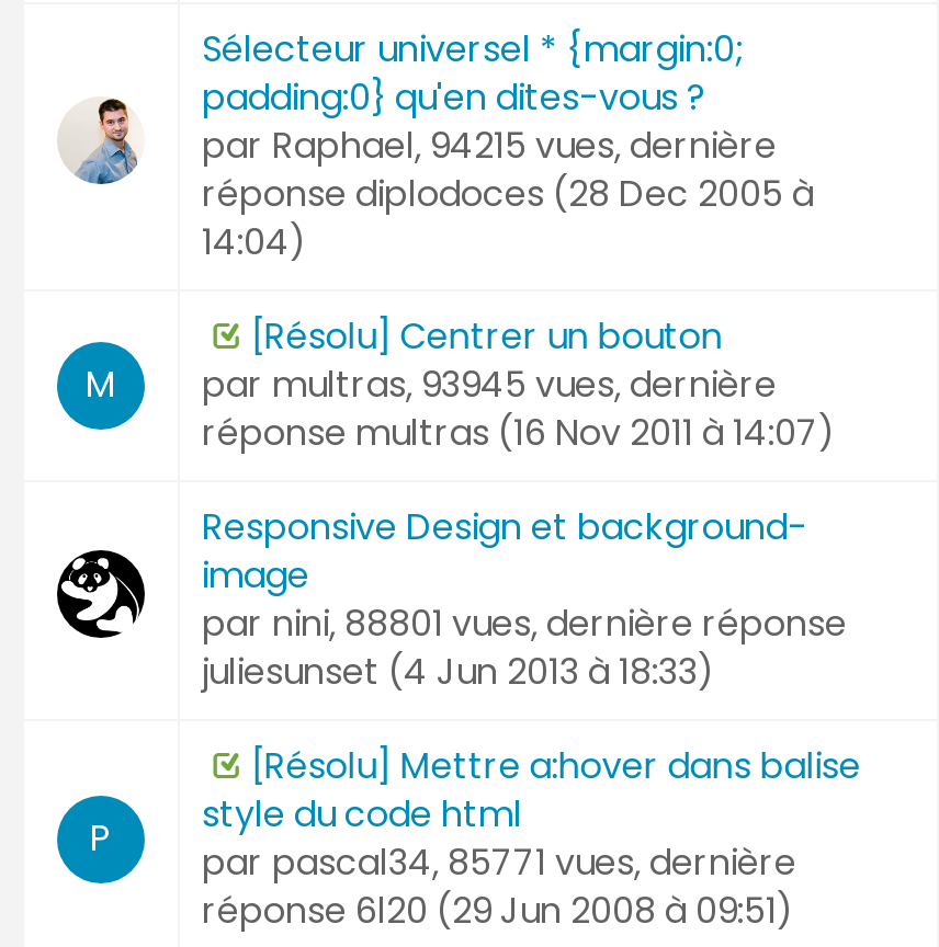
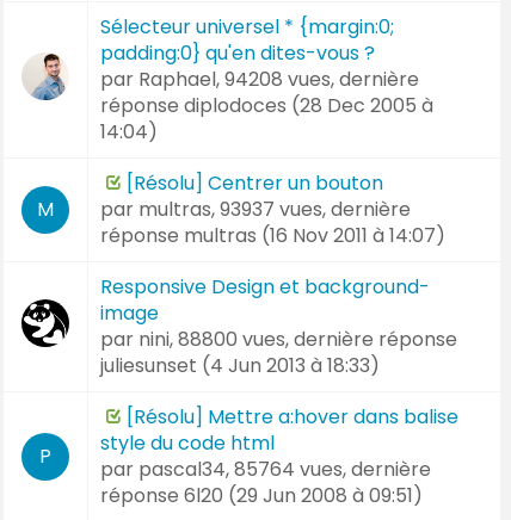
[202,119,777,170] par Raphael, 94215 vues, dernière -> [100,65,419,92] par Raphael, 94208 vues, dernière
[202,358,777,409] par multras, 93945 vues, dernière -> [100,195,411,222] par multras, 93937 vues, dernière
[202,597,847,648] par nini, 88801 vues, dernière réponse -> [100,325,457,352] par nini, 88800 vues, dernière réponse
[202,836,796,887] par pascal34, 85771 vues, dernière -> [100,455,431,482] par pascal34, 85764 vues, dernière

